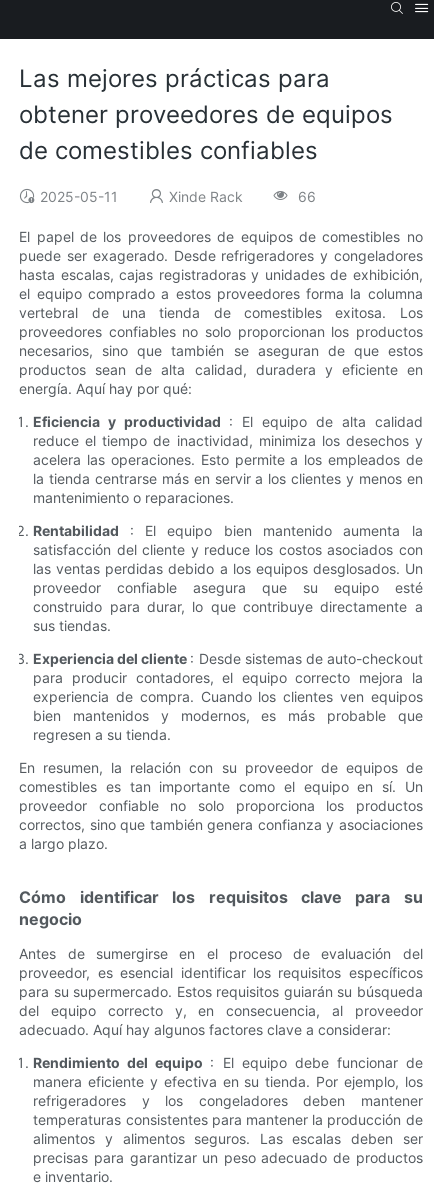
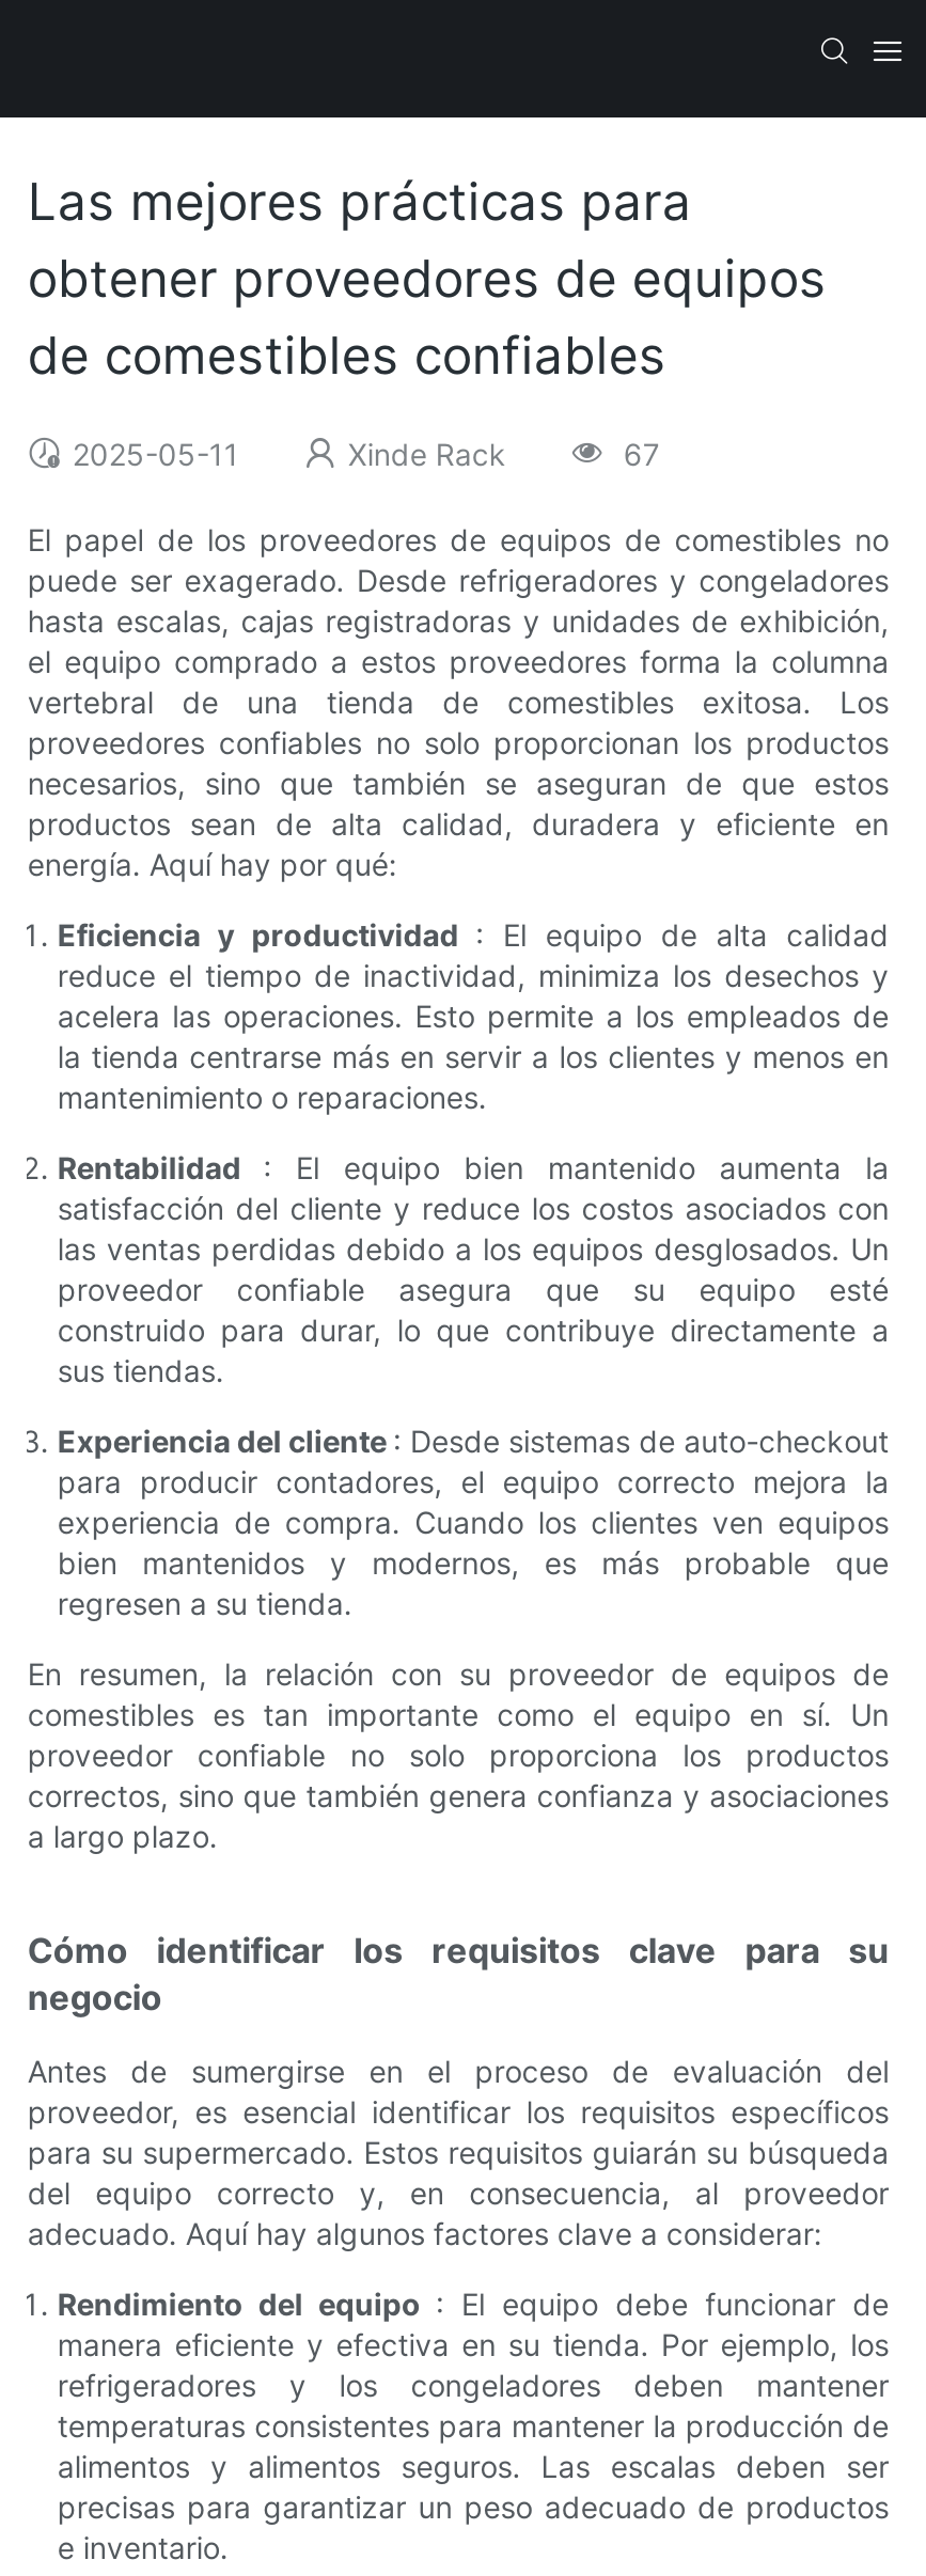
[298,188,316,205] 66 -> [624,437,660,473] 67

